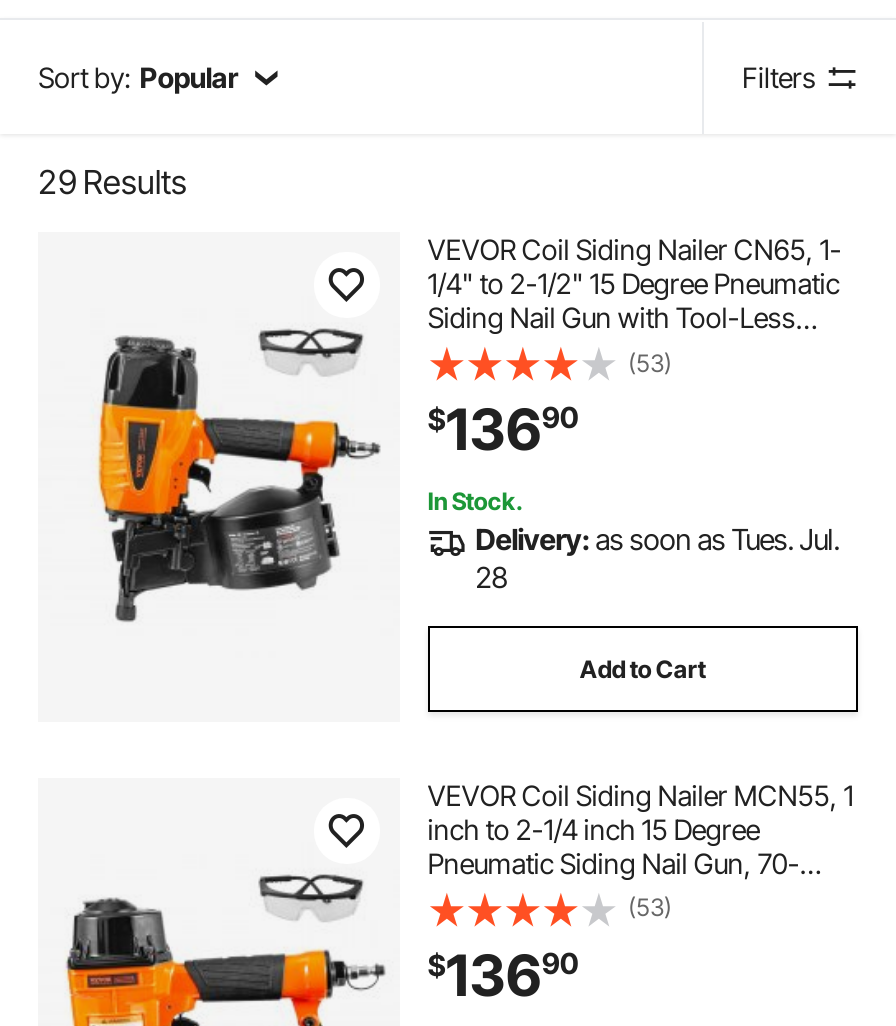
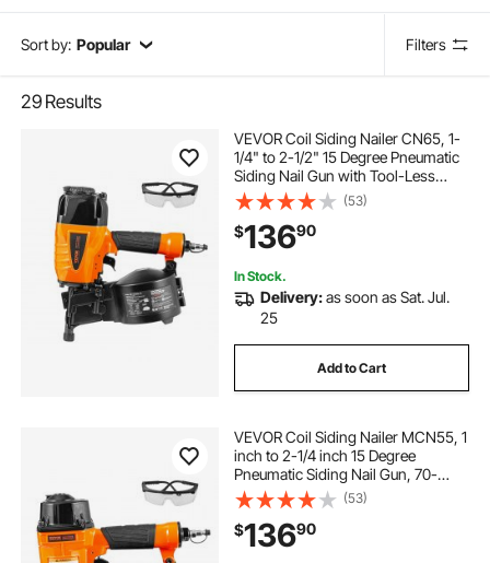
[475,523,839,557] Delivery: as soon as Tues. Jul. -> [260,288,449,307] Delivery: as soon as Sat. Jul.
[475,561,507,595] 28 -> [260,309,277,327] 25

